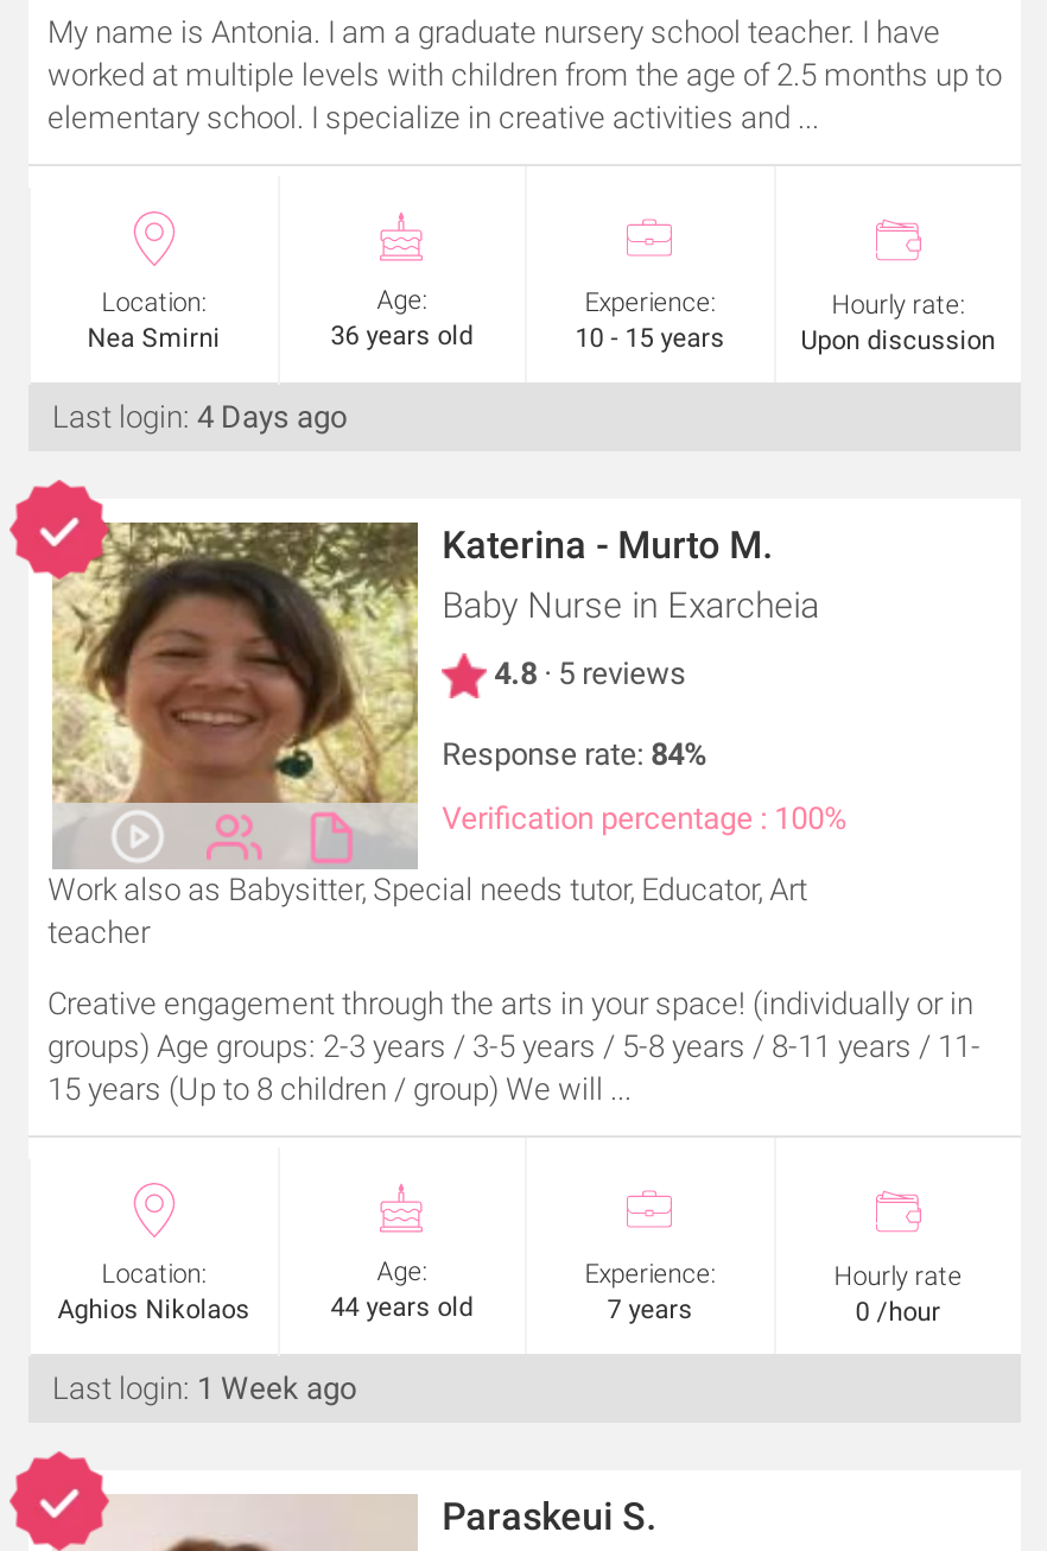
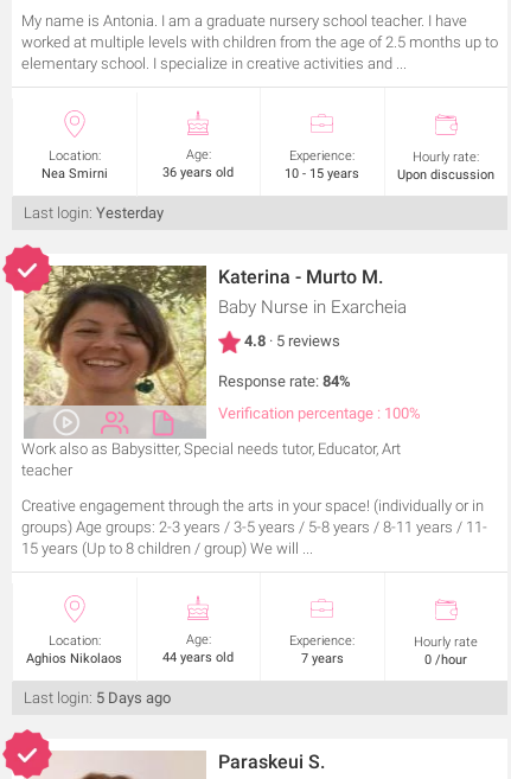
[52,400,347,435] Last login: 4 Days ago -> [24,204,164,222] Last login: Yesterday
[52,1371,356,1407] Last login: 1 Week ago -> [24,689,171,707] Last login: 5 Days ago

